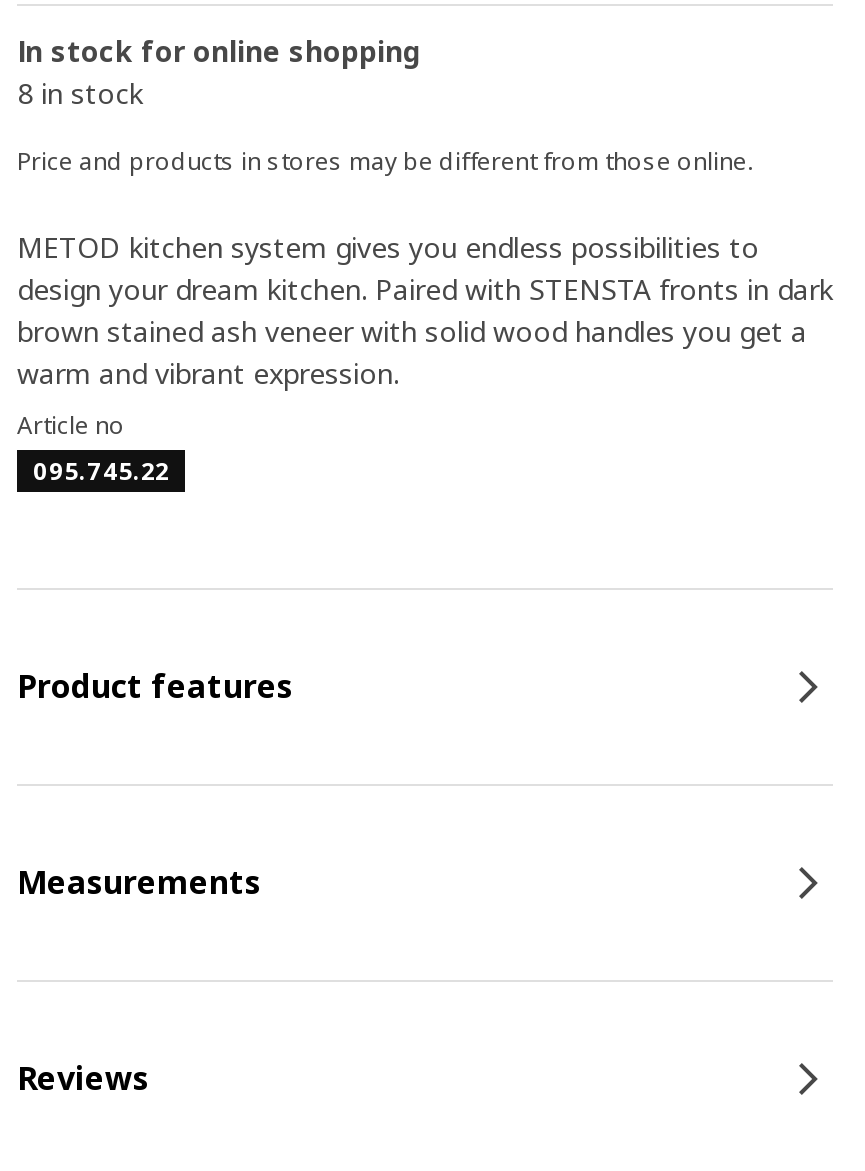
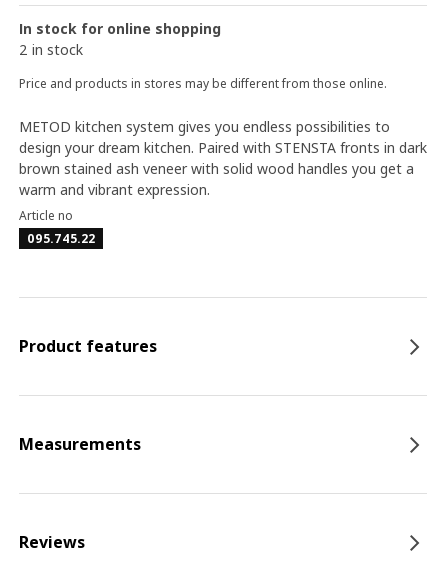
[17,74,143,112] 8 in stock -> [19,40,83,59] 2 in stock

